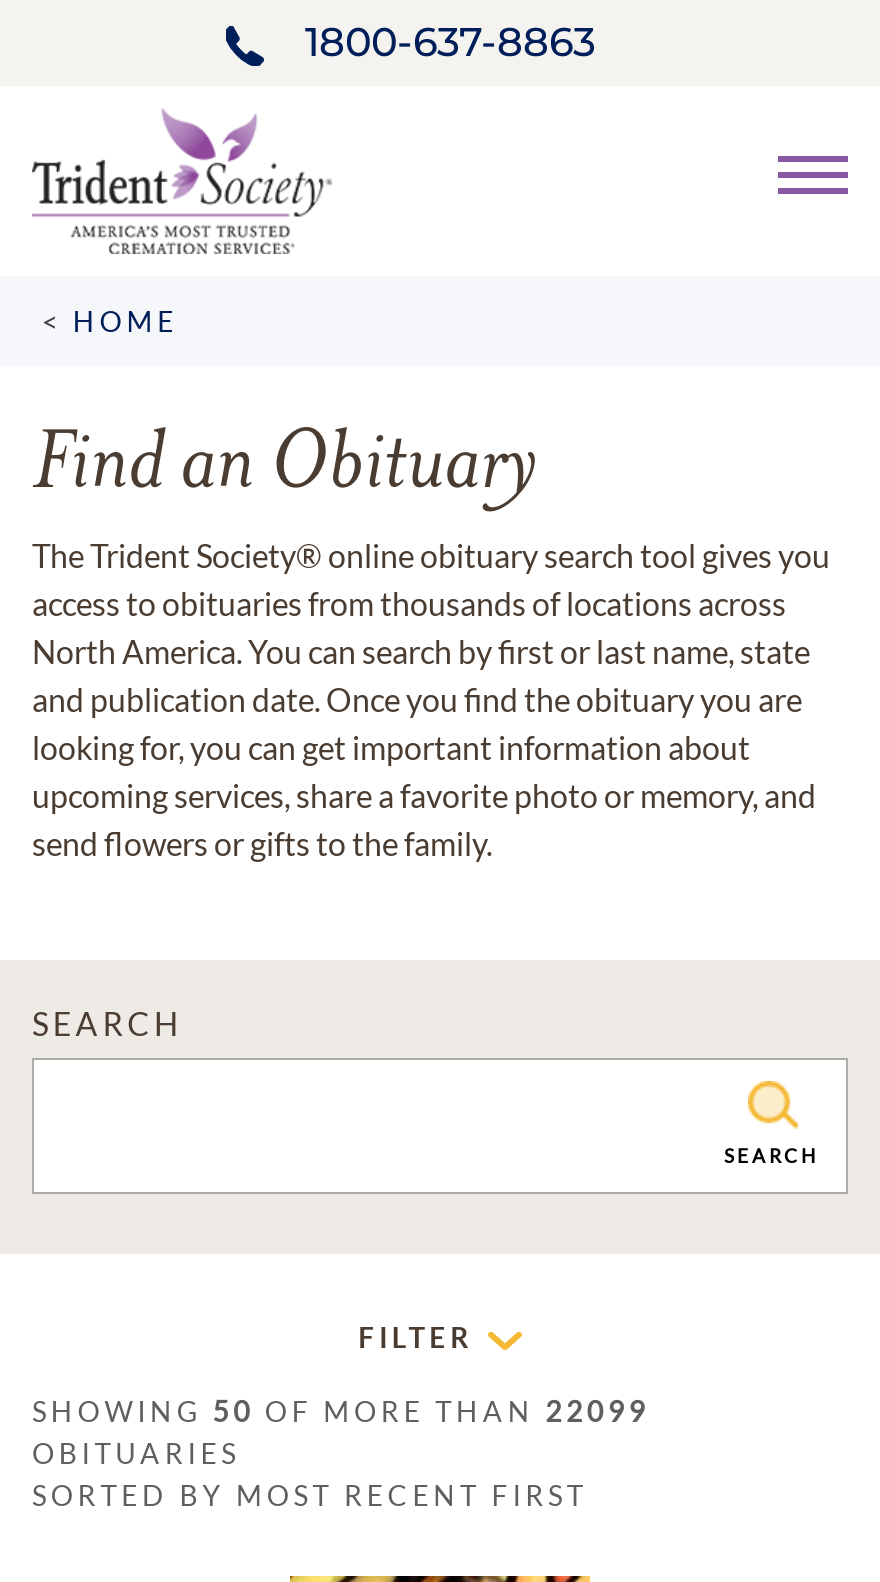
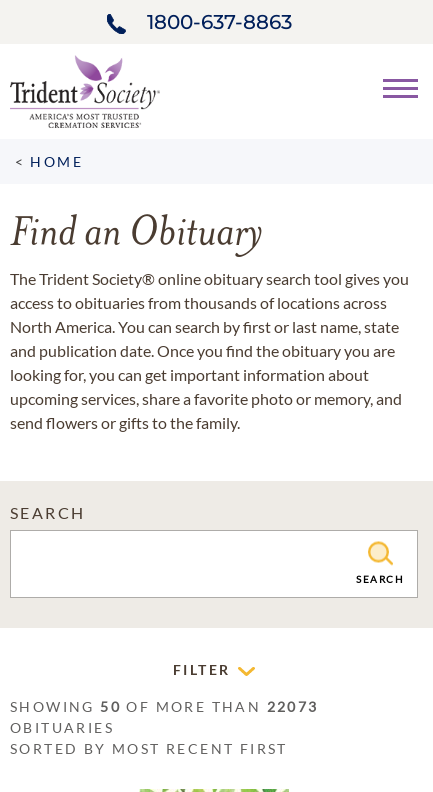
[32,1394,649,1428] SHOWING 50 OF MORE THAN 22099 -> [10,698,319,715] SHOWING 50 OF MORE THAN 22073

